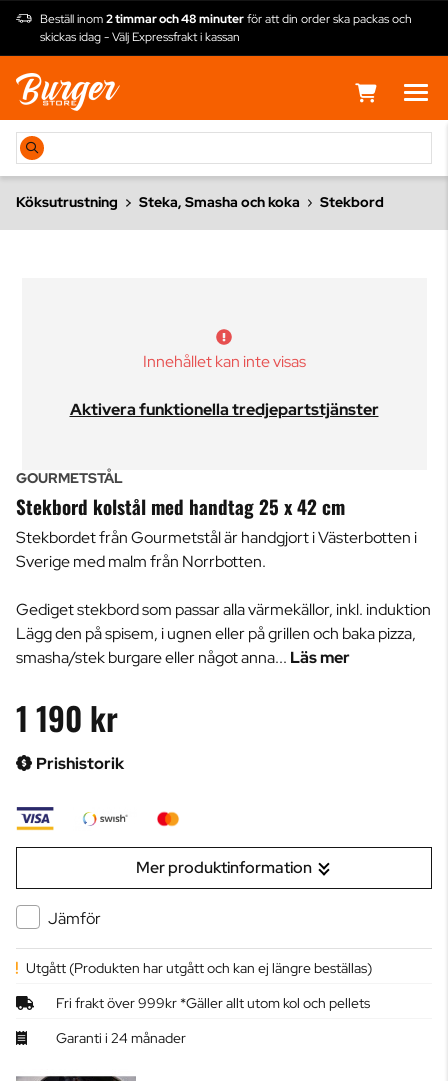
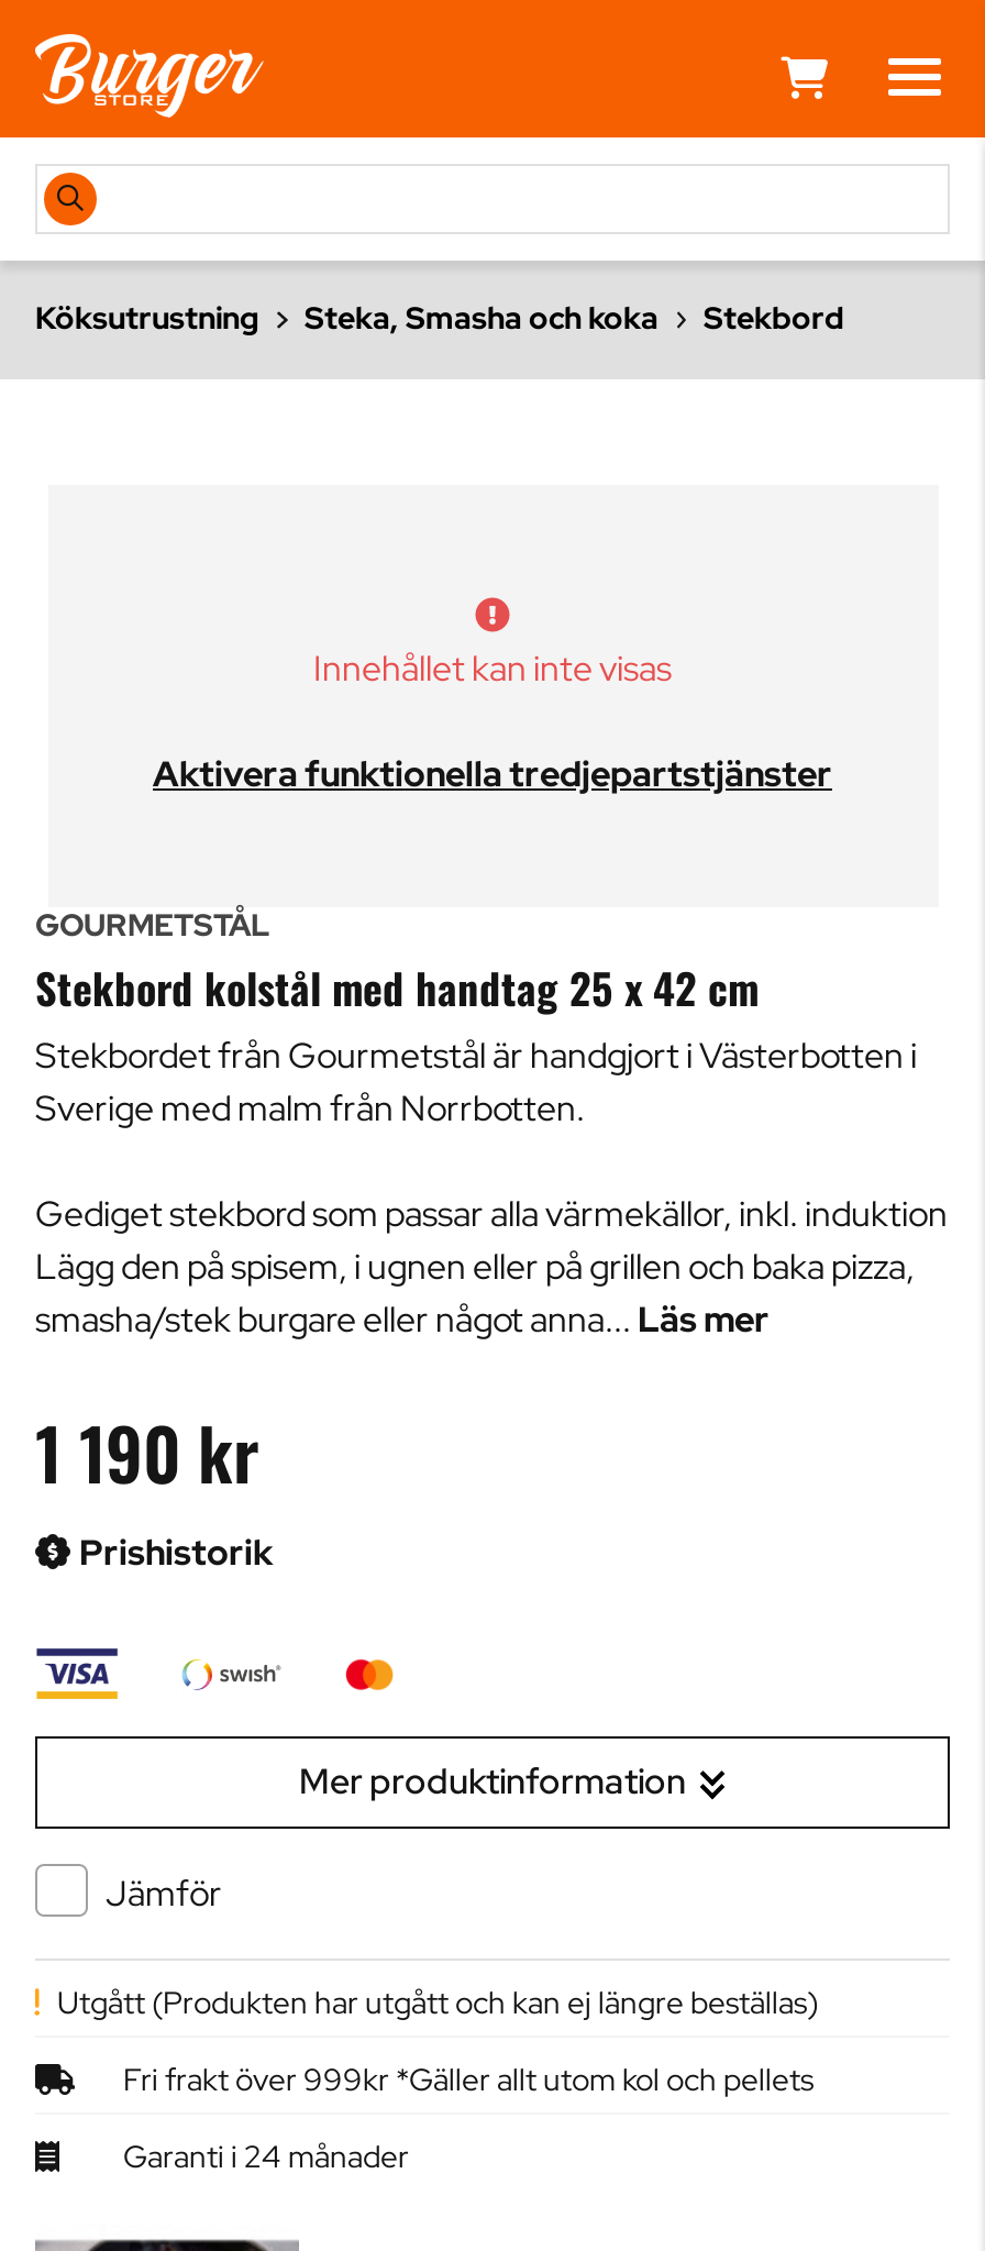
[40,11,412,45] Beställ inom 2 timmar och 48 minuter för att din order ska packas och | skickas idag - Välj Expressfrakt i kassan -> none

